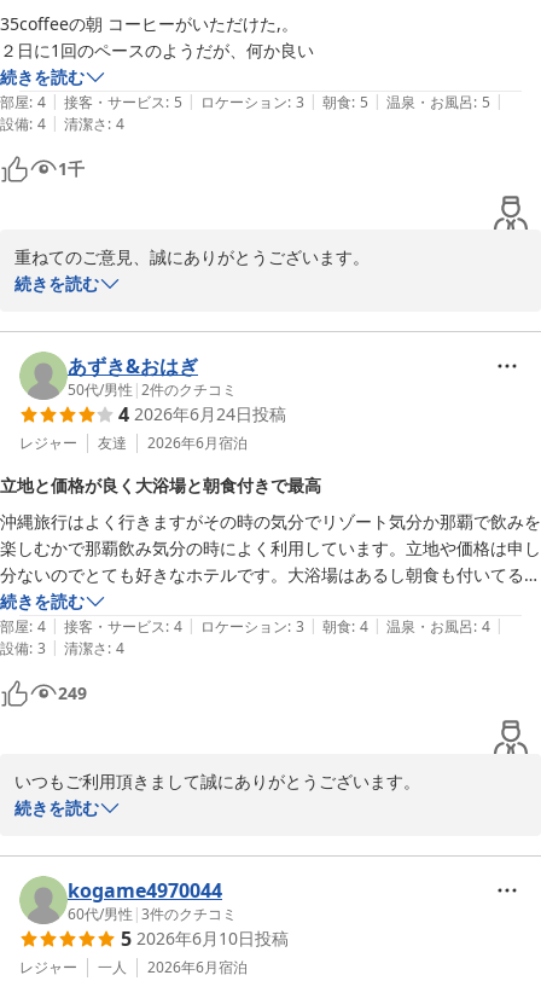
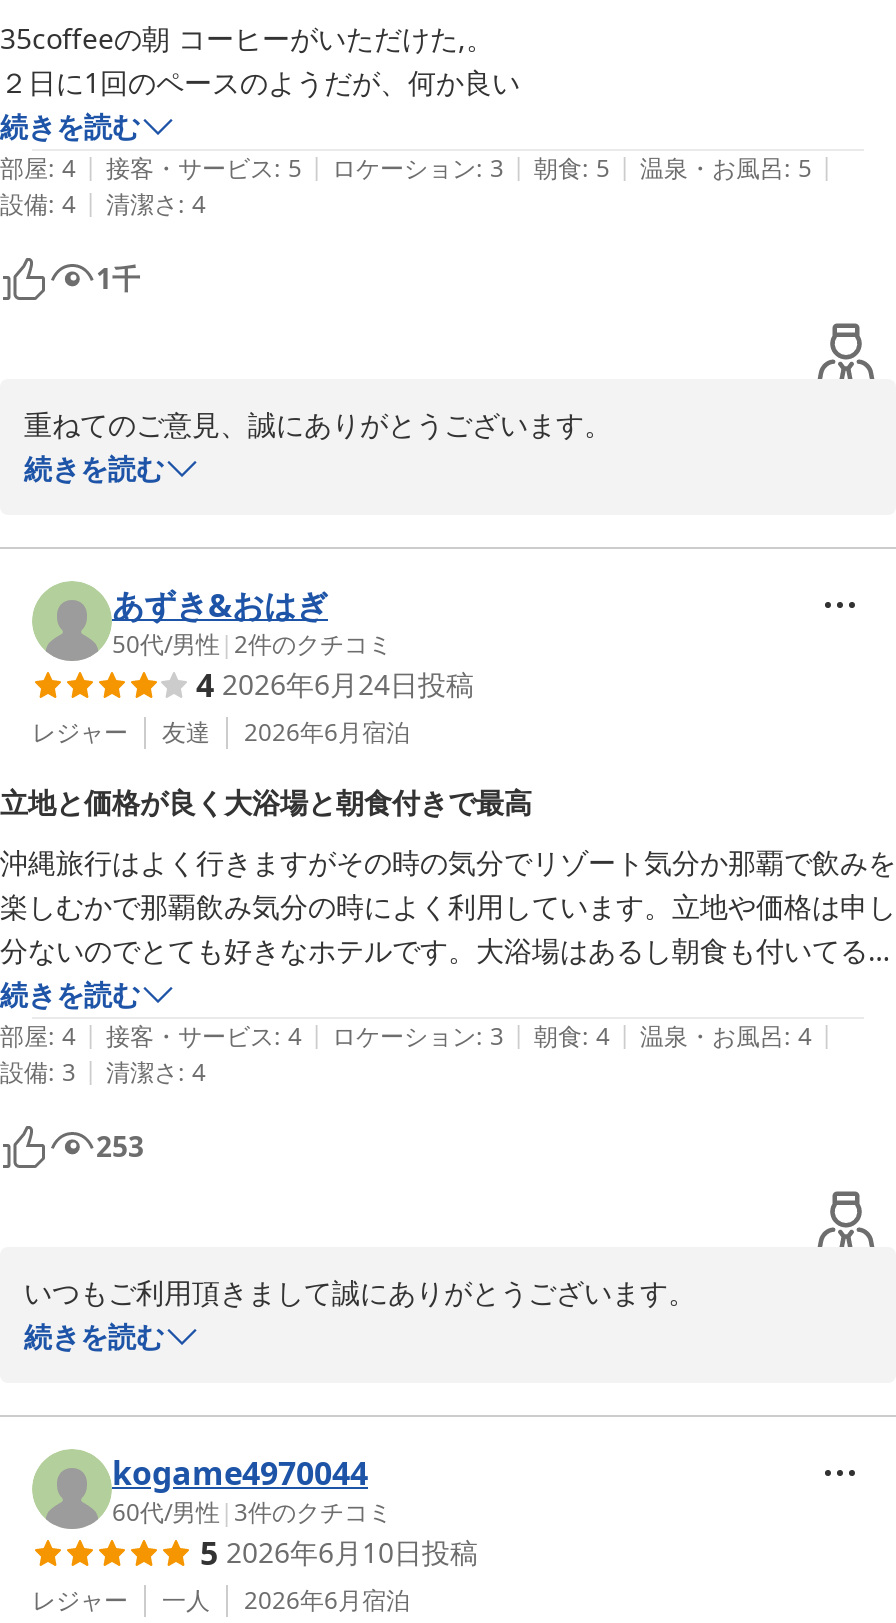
[58,681,87,704] 249 -> [96,1127,144,1165] 253

